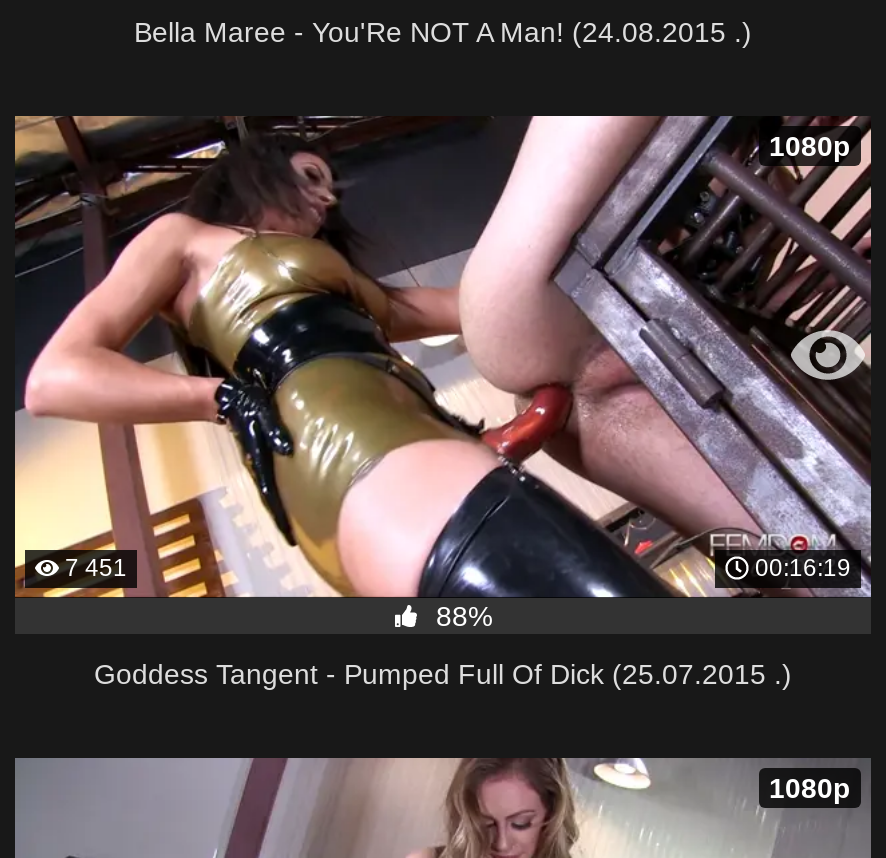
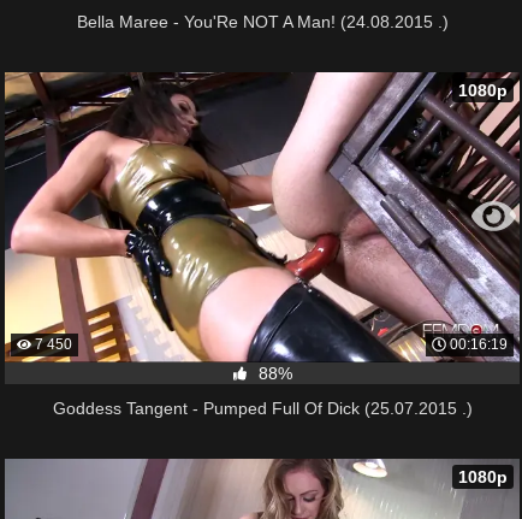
[59,553,127,581] 7 451 -> [31,336,72,352] 7 450

